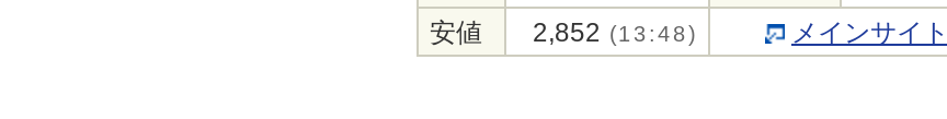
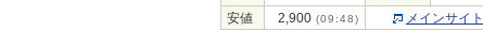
[430,17,697,48] 安値 2,852 (13:48) -> [227,11,359,26] 安値 2,900 (09:48)

